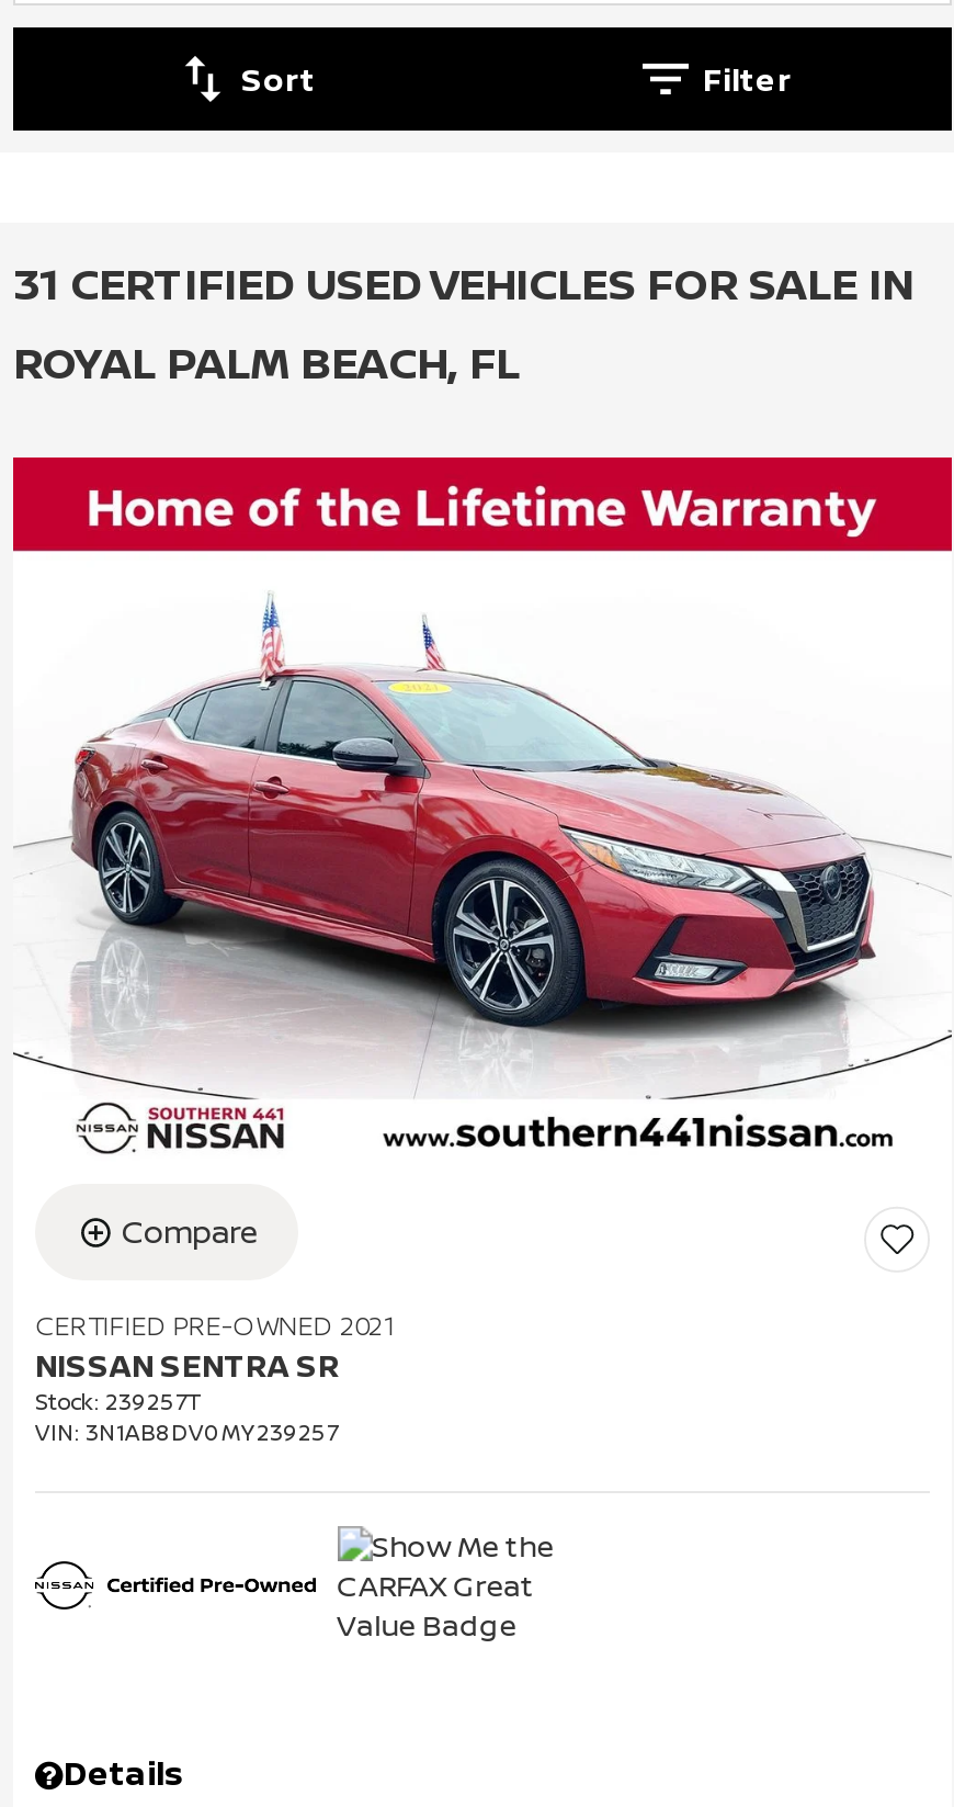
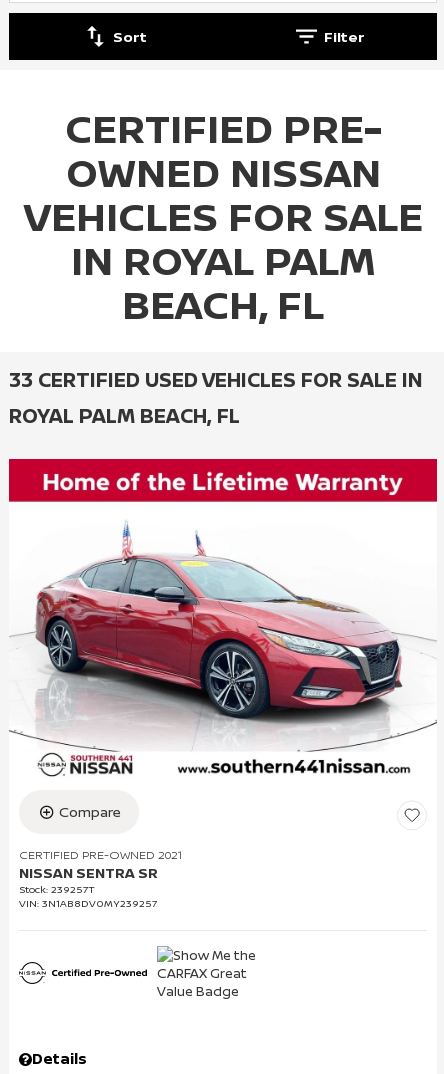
[13,254,915,313] 31 CERTIFIED USED VEHICLES FOR SALE IN -> [9,100,423,393] CERTIFIED PRE- | OWNED NISSAN | VEHICLES FOR SALE | IN ROYAL PALM | BEACH, FL | 33 CERTIFIED USED VEHICLES FOR SALE IN

